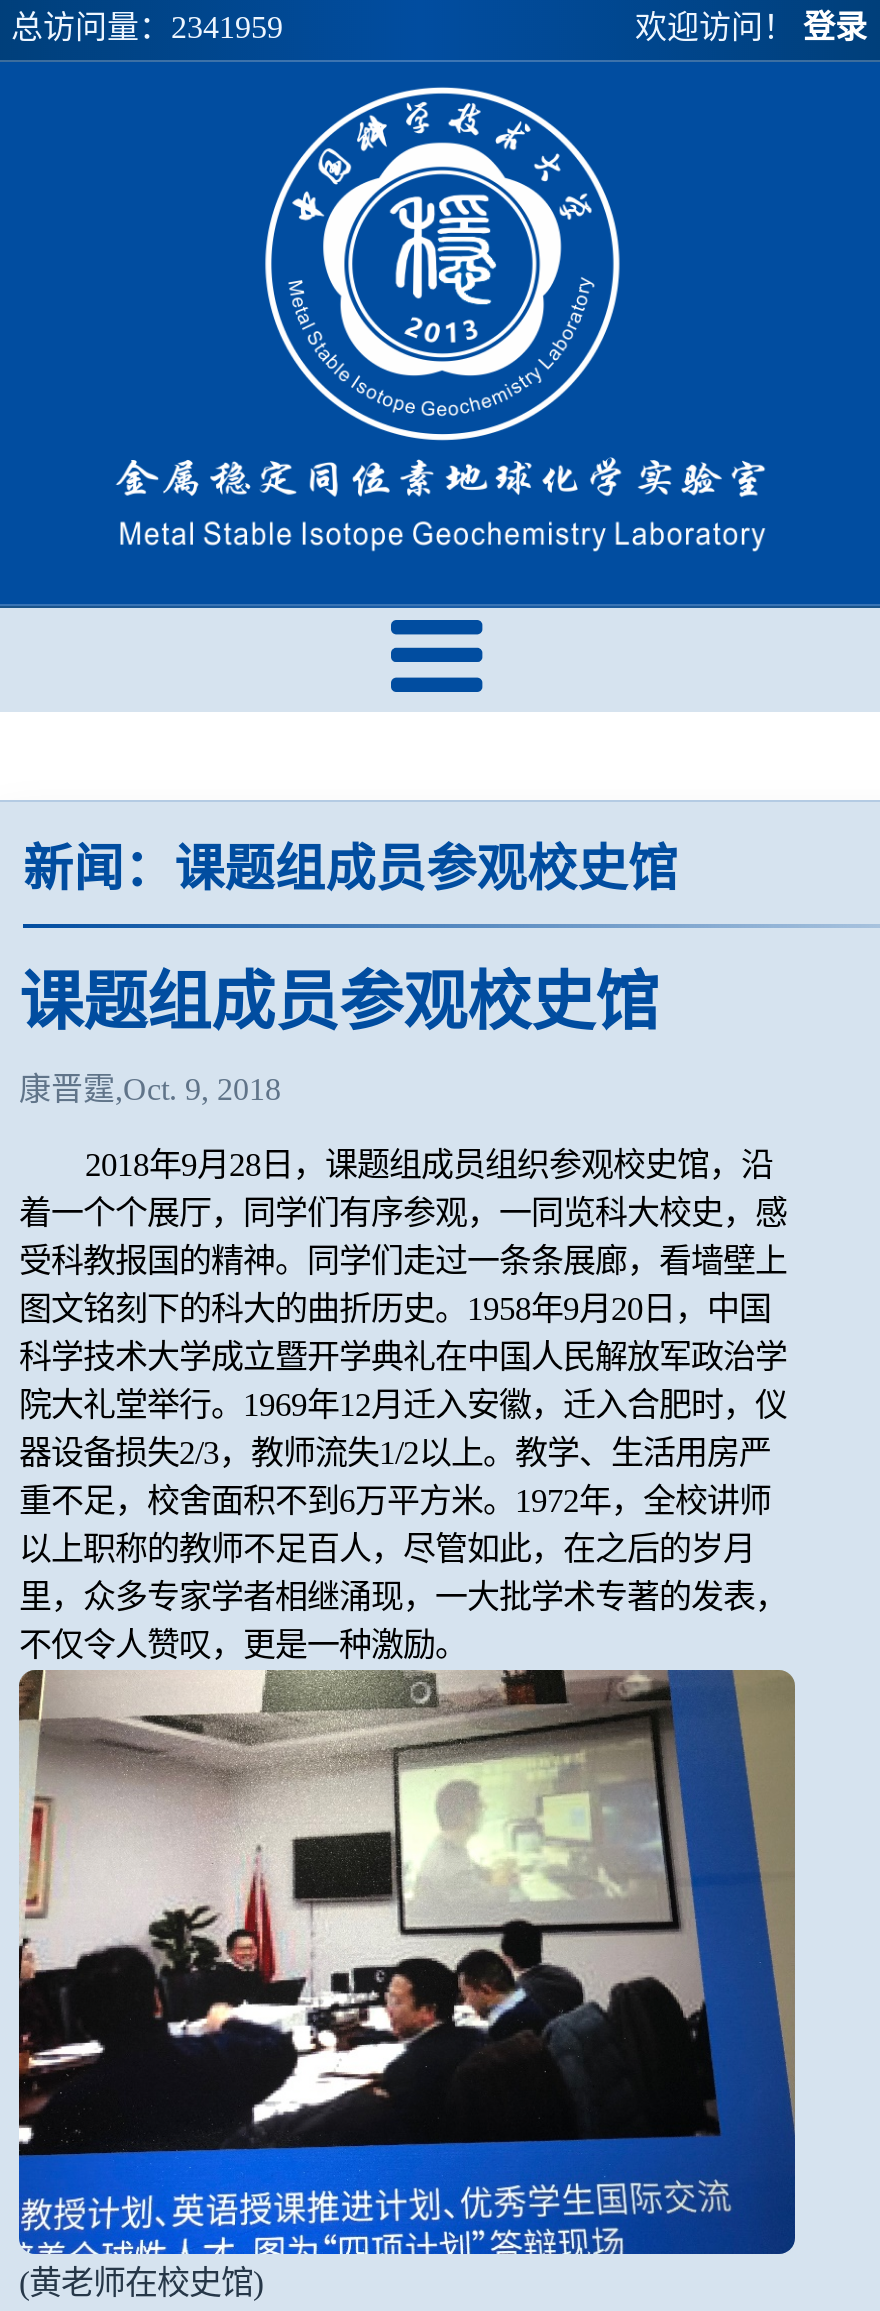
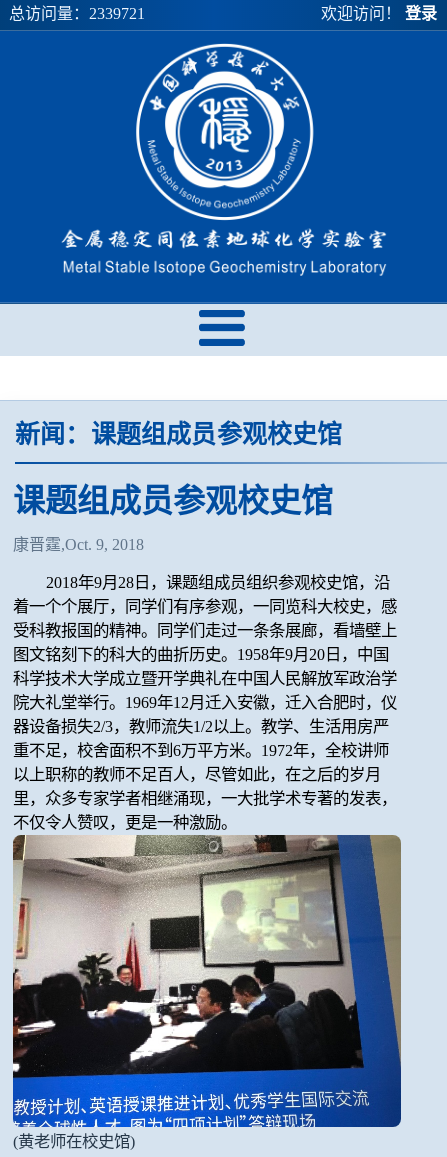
[11,10,283,44] 总访问量：2341959 -> [9,5,145,22] 总访问量：2339721

